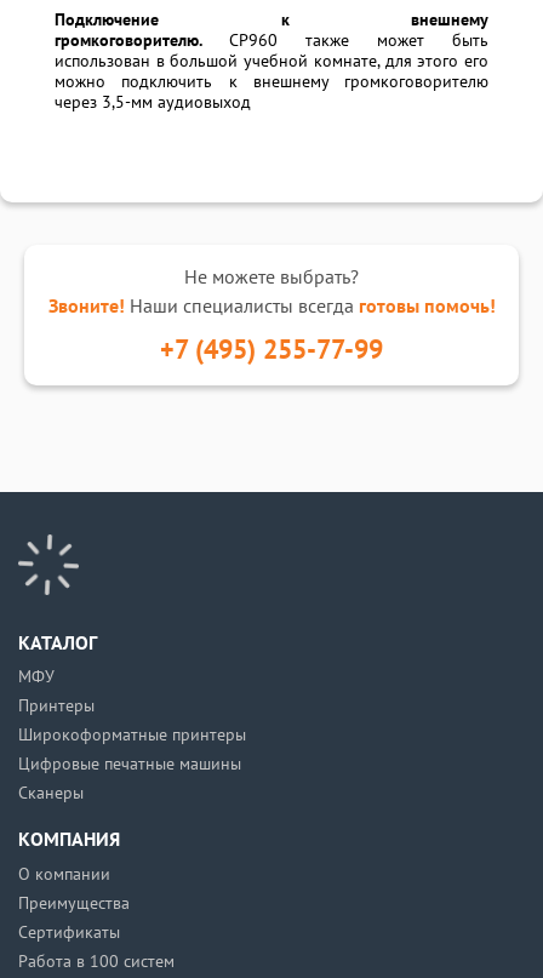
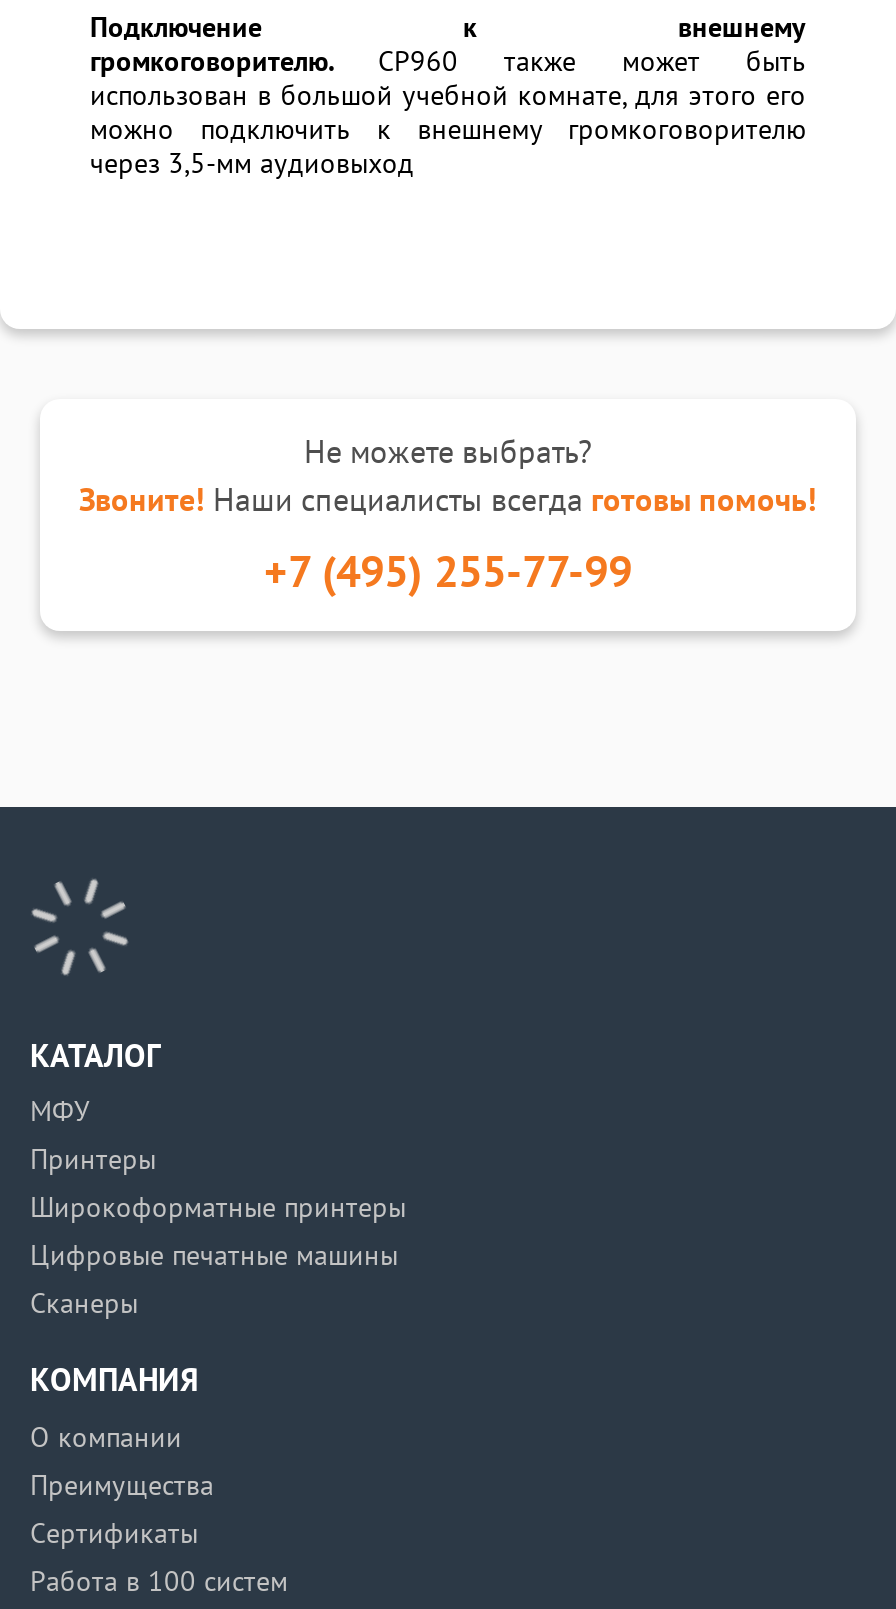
[17,533,80,596] [image] -> [30,877,130,977] [image]

